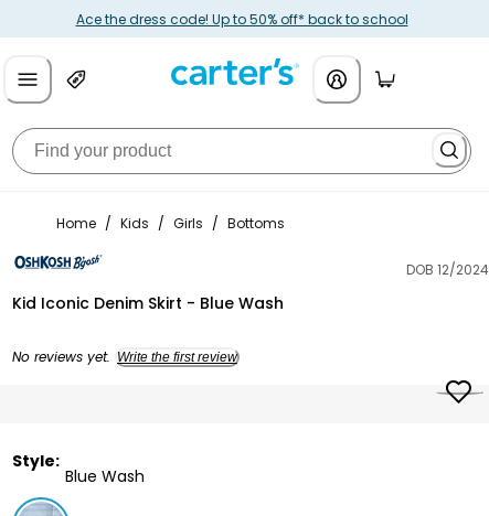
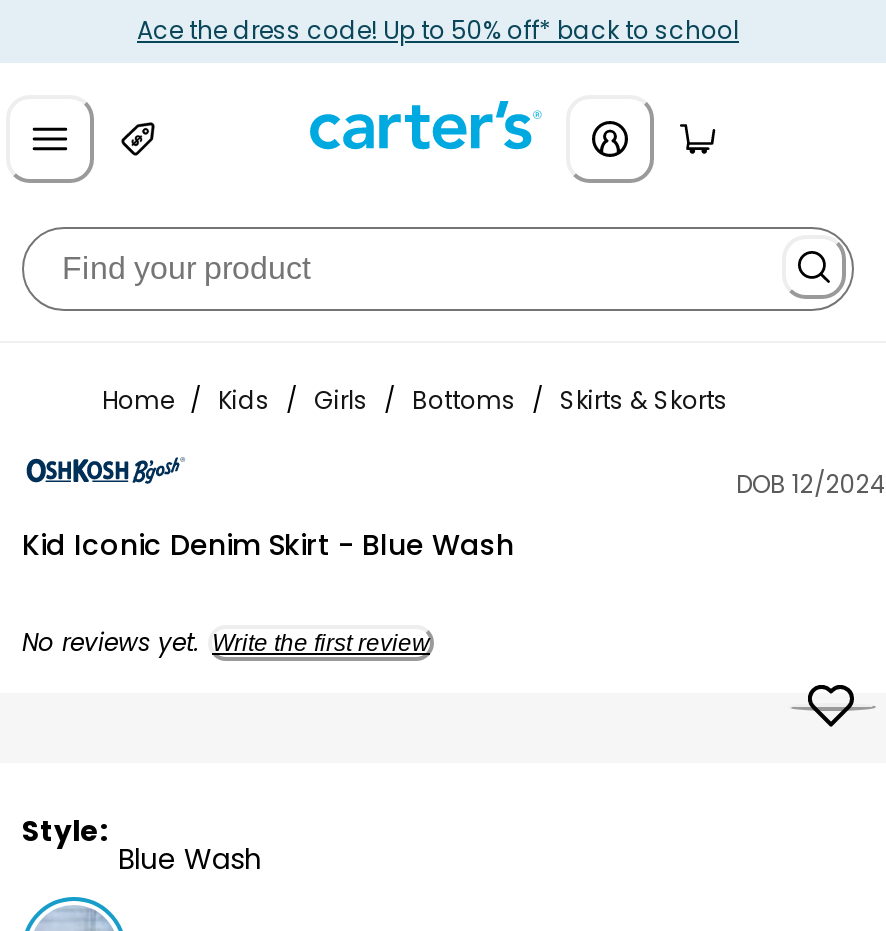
[56,214,285,233] Home / Kids / Girls / Bottoms -> [102,383,728,417] Home / Kids / Girls / Bottoms / Skirts & Skorts

